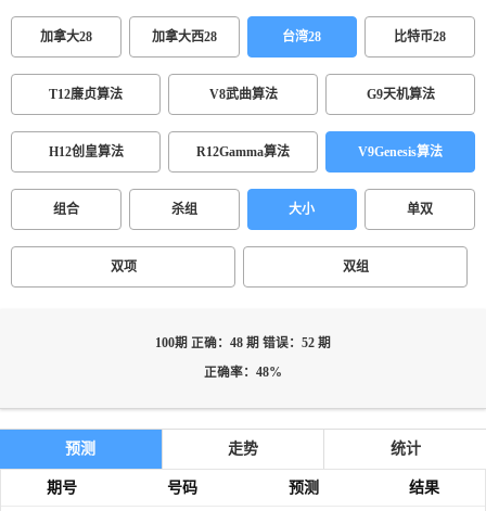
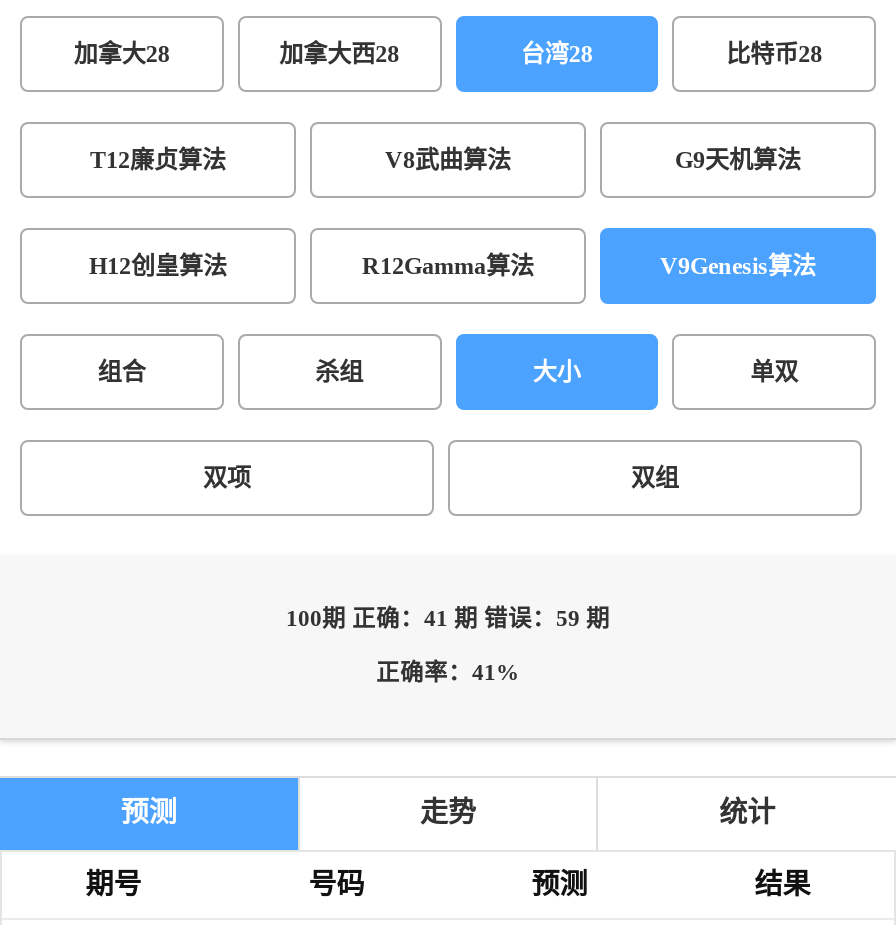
[155,336,331,350] 100期 正确：48 期 错误：52 期 -> [286,606,610,632] 100期 正确：41 期 错误：59 期
[204,366,282,380] 正确率：48% -> [376,660,520,686] 正确率：41%

